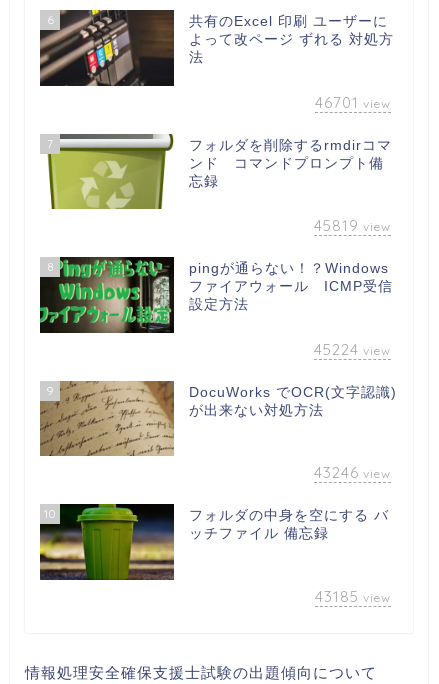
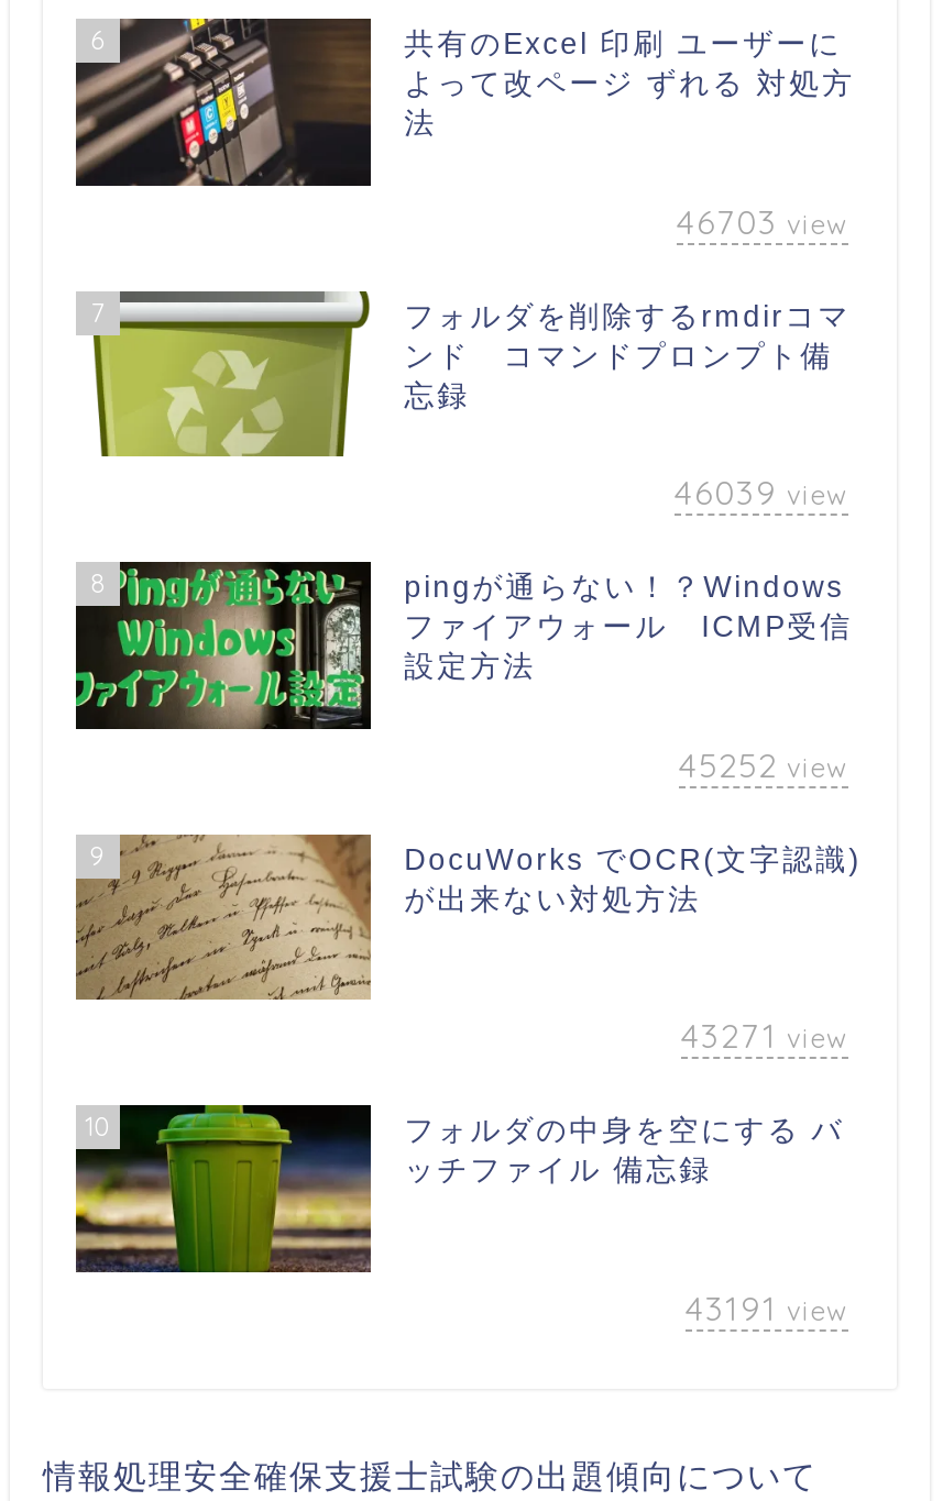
[315,93,391,112] 46701 view -> [677,201,848,243] 46703 view
[314,216,391,235] 45819 view -> [675,473,848,514] 46039 view
[314,340,391,359] 45224 view -> [679,744,848,786] 45252 view
[314,463,391,482] 43246 view -> [681,1016,848,1058] 43271 view
[315,587,391,606] 43185 view -> [686,1287,848,1329] 43191 view

